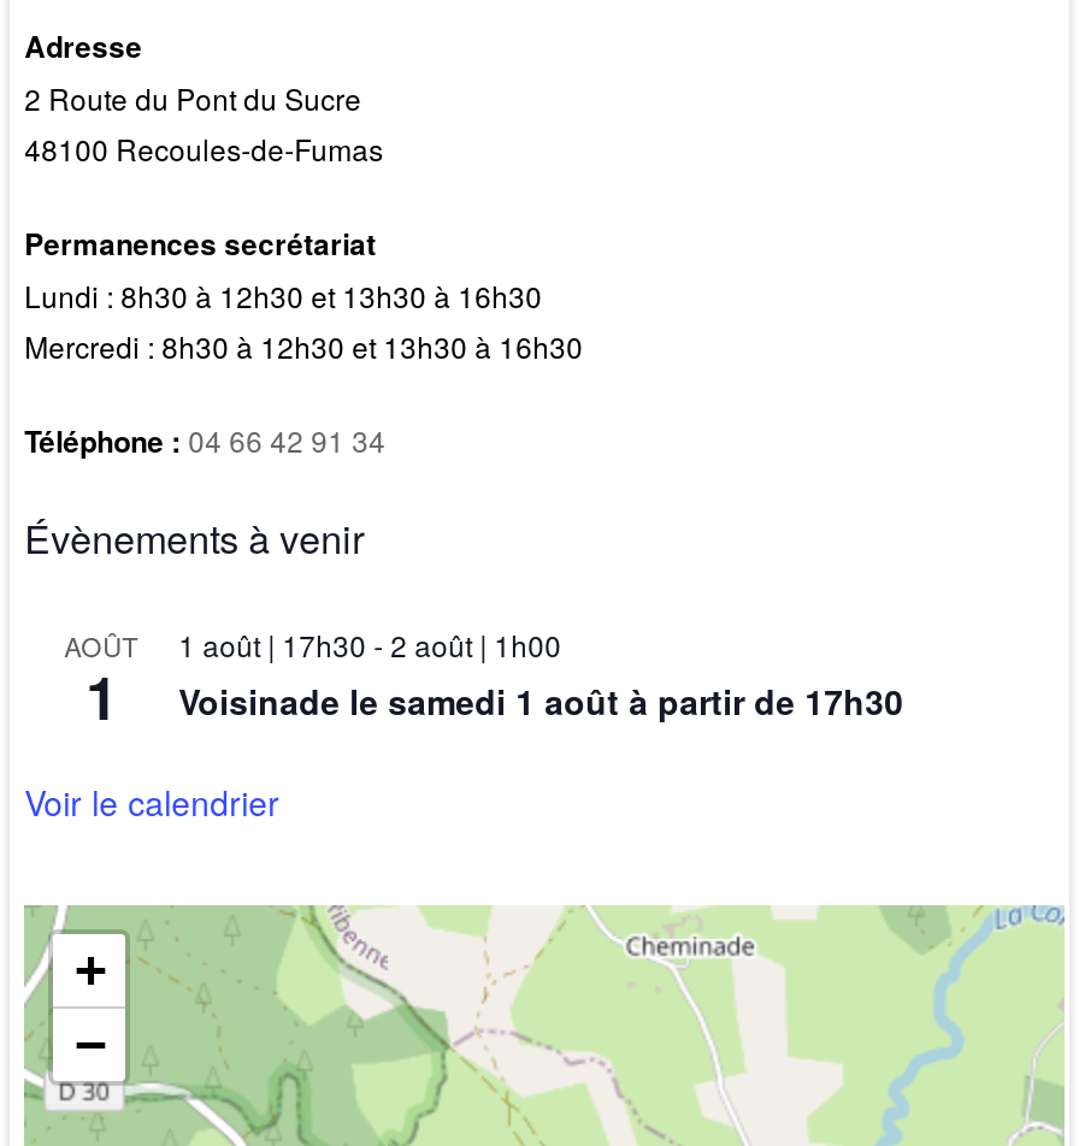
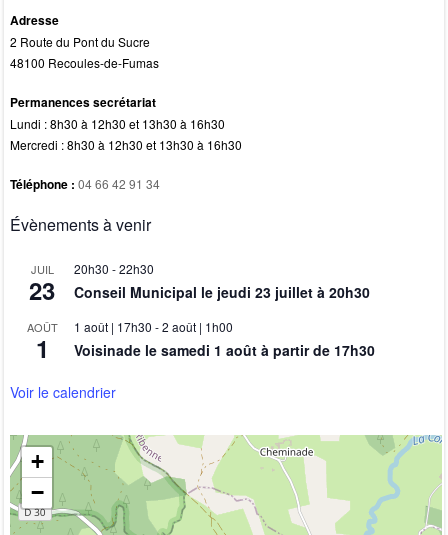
none -> [29,261,55,307] JUIL | 23
none -> [74,260,370,302] 20h30 - 22h30 | Conseil Municipal le jeudi 23 juillet à 20h30

